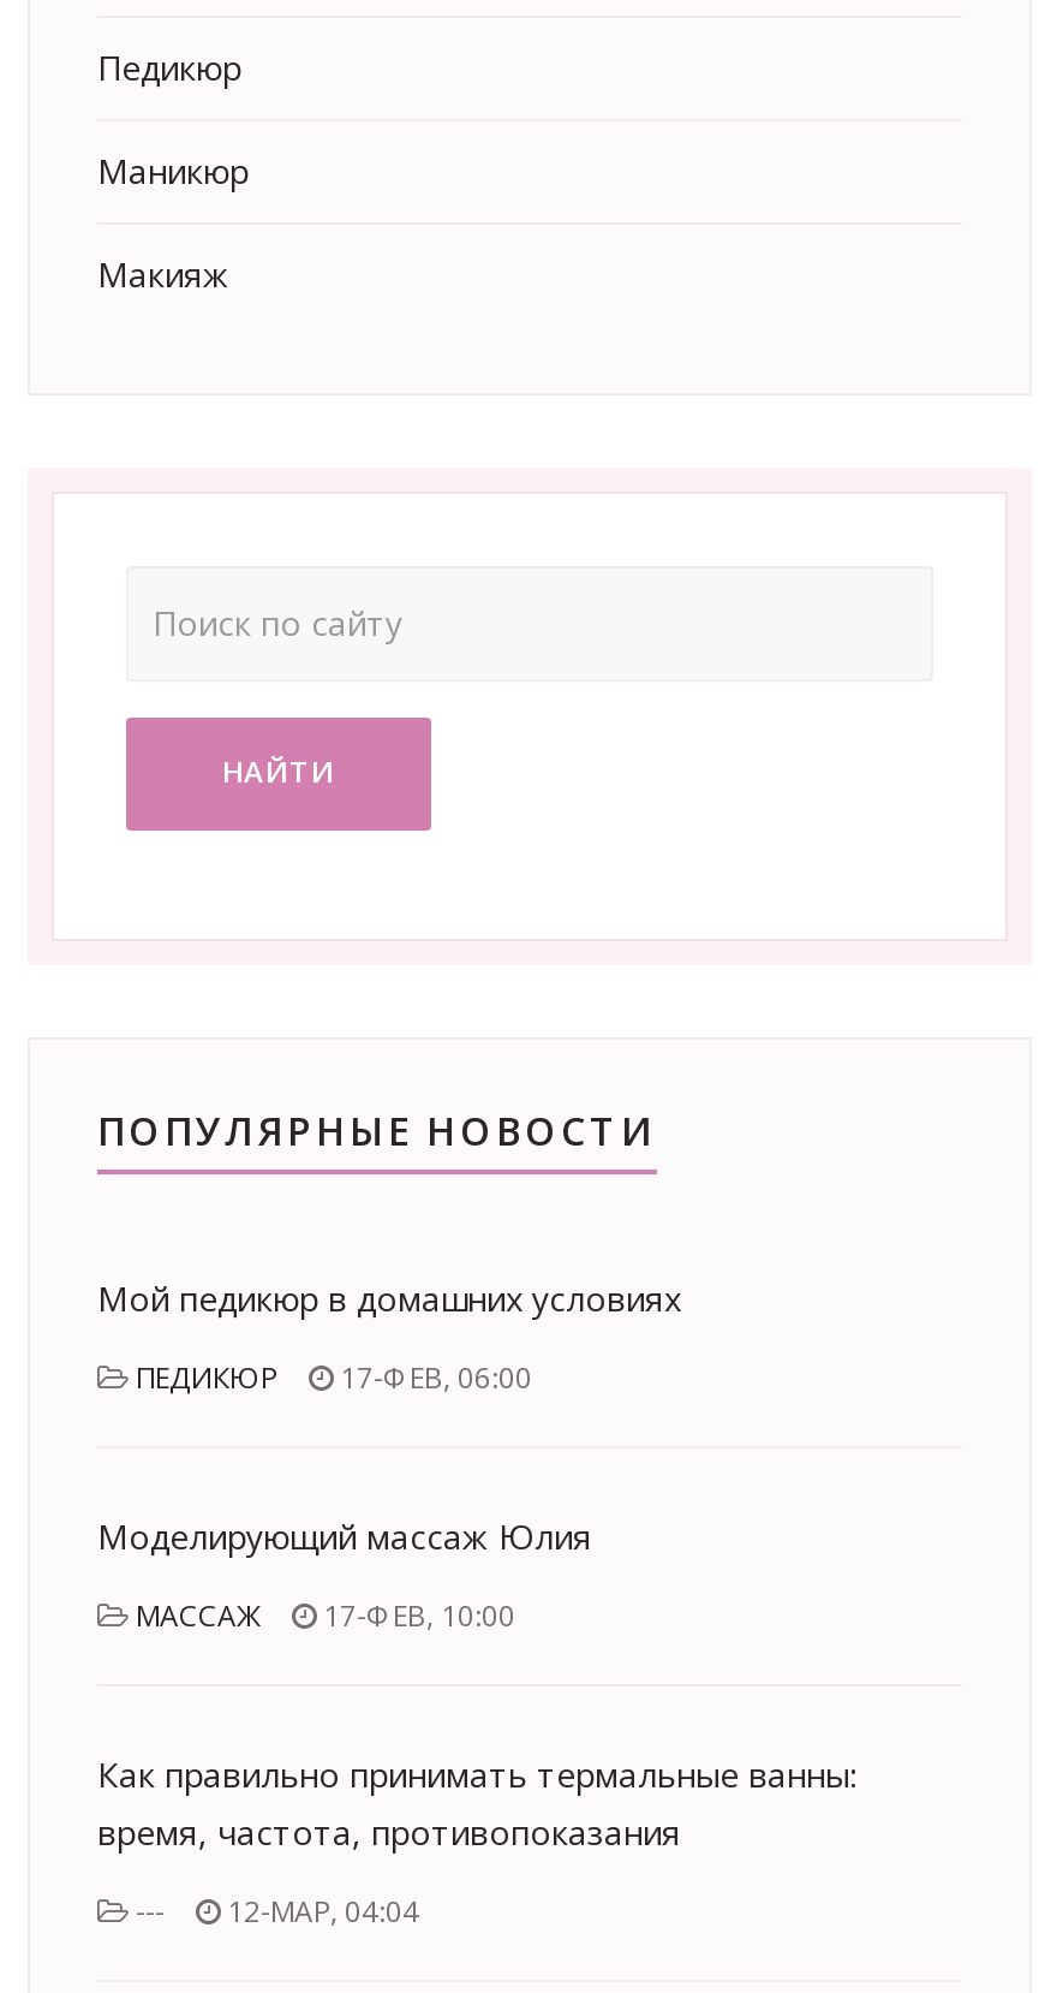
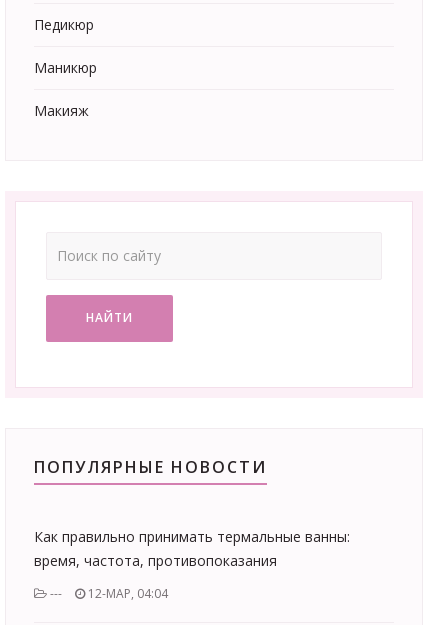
[97,1274,681,1397] Мой педикюр в домашних условиях | ПЕДИКЮР | 17-ФЕВ, 06:00 -> none
[97,1512,592,1635] Моделирующий массаж Юлия | МАССАЖ | 17-ФЕВ, 10:00 -> none

